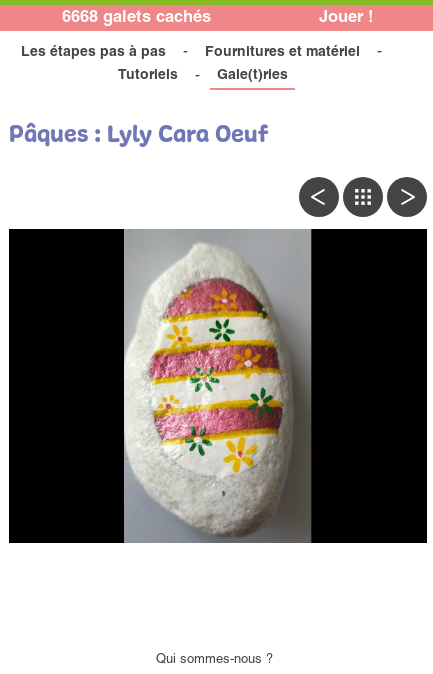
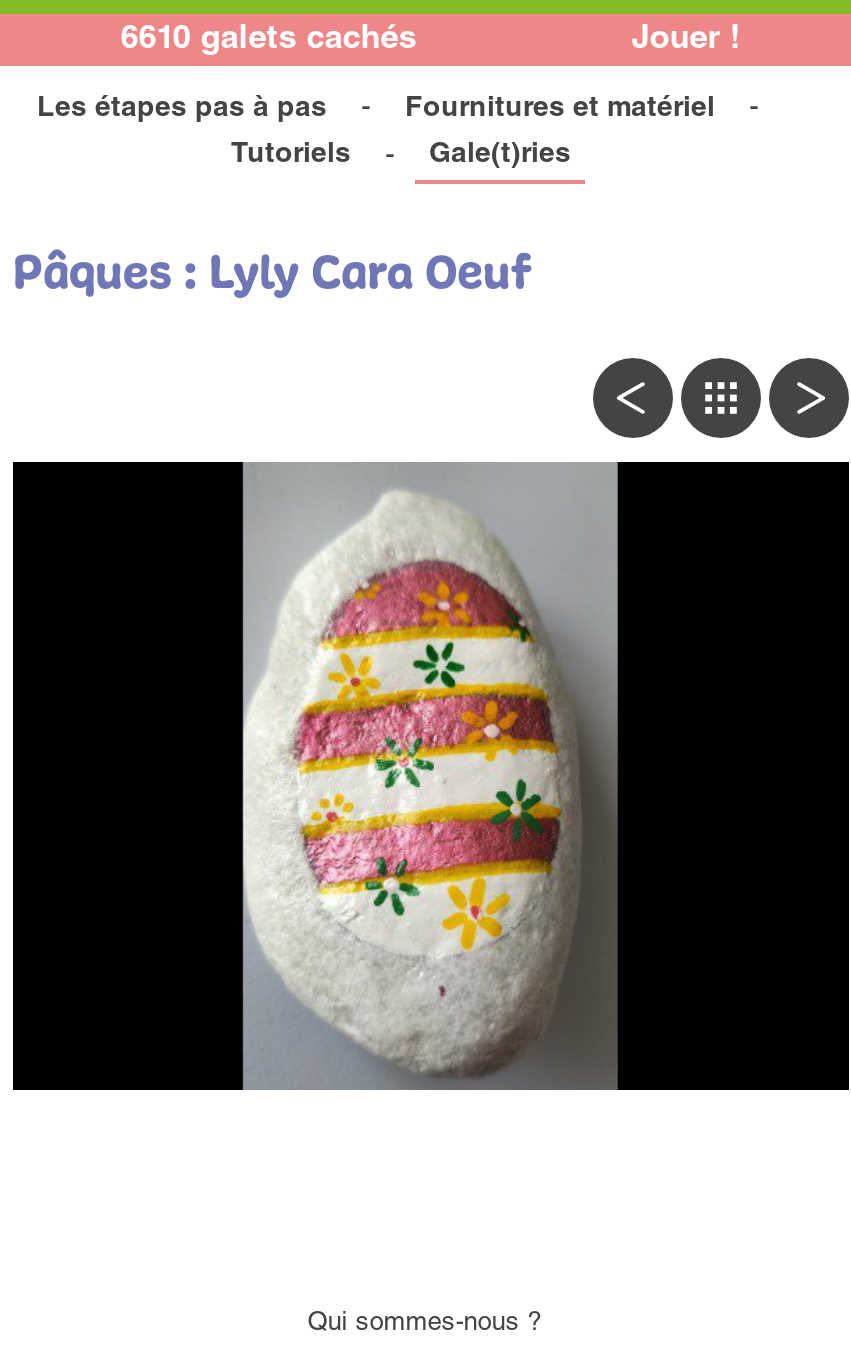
[62,10,211,27] 6668 galets cachés -> [121,25,417,59] 6610 galets cachés

